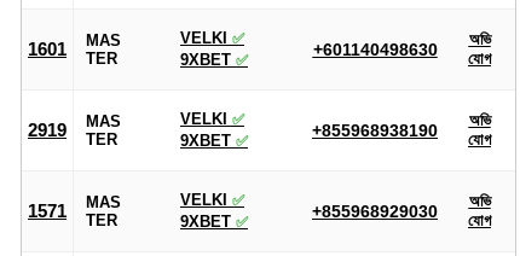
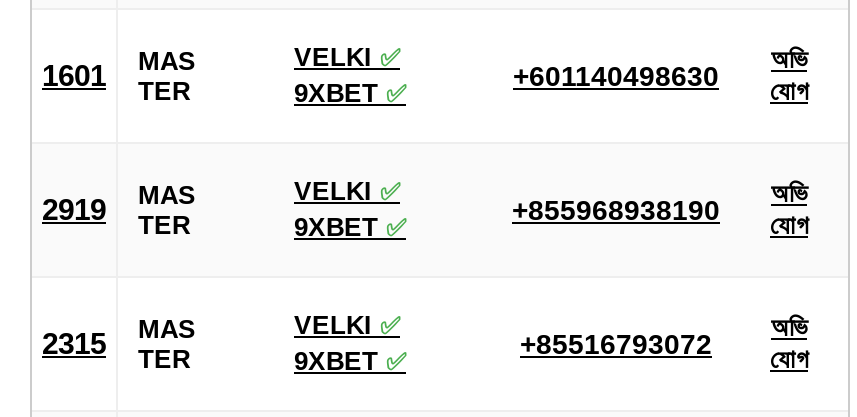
[28,193,121,229] 1571 MAS TER -> [42,314,196,374] 2315 MAS TER
[312,202,491,229] +855968929030 যোগ -> [520,328,808,374] +85516793072 যোগ

